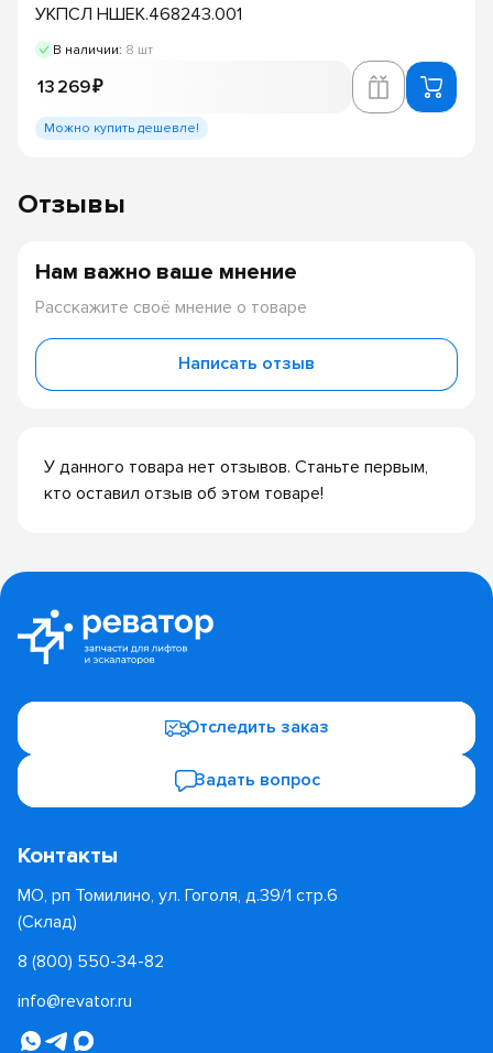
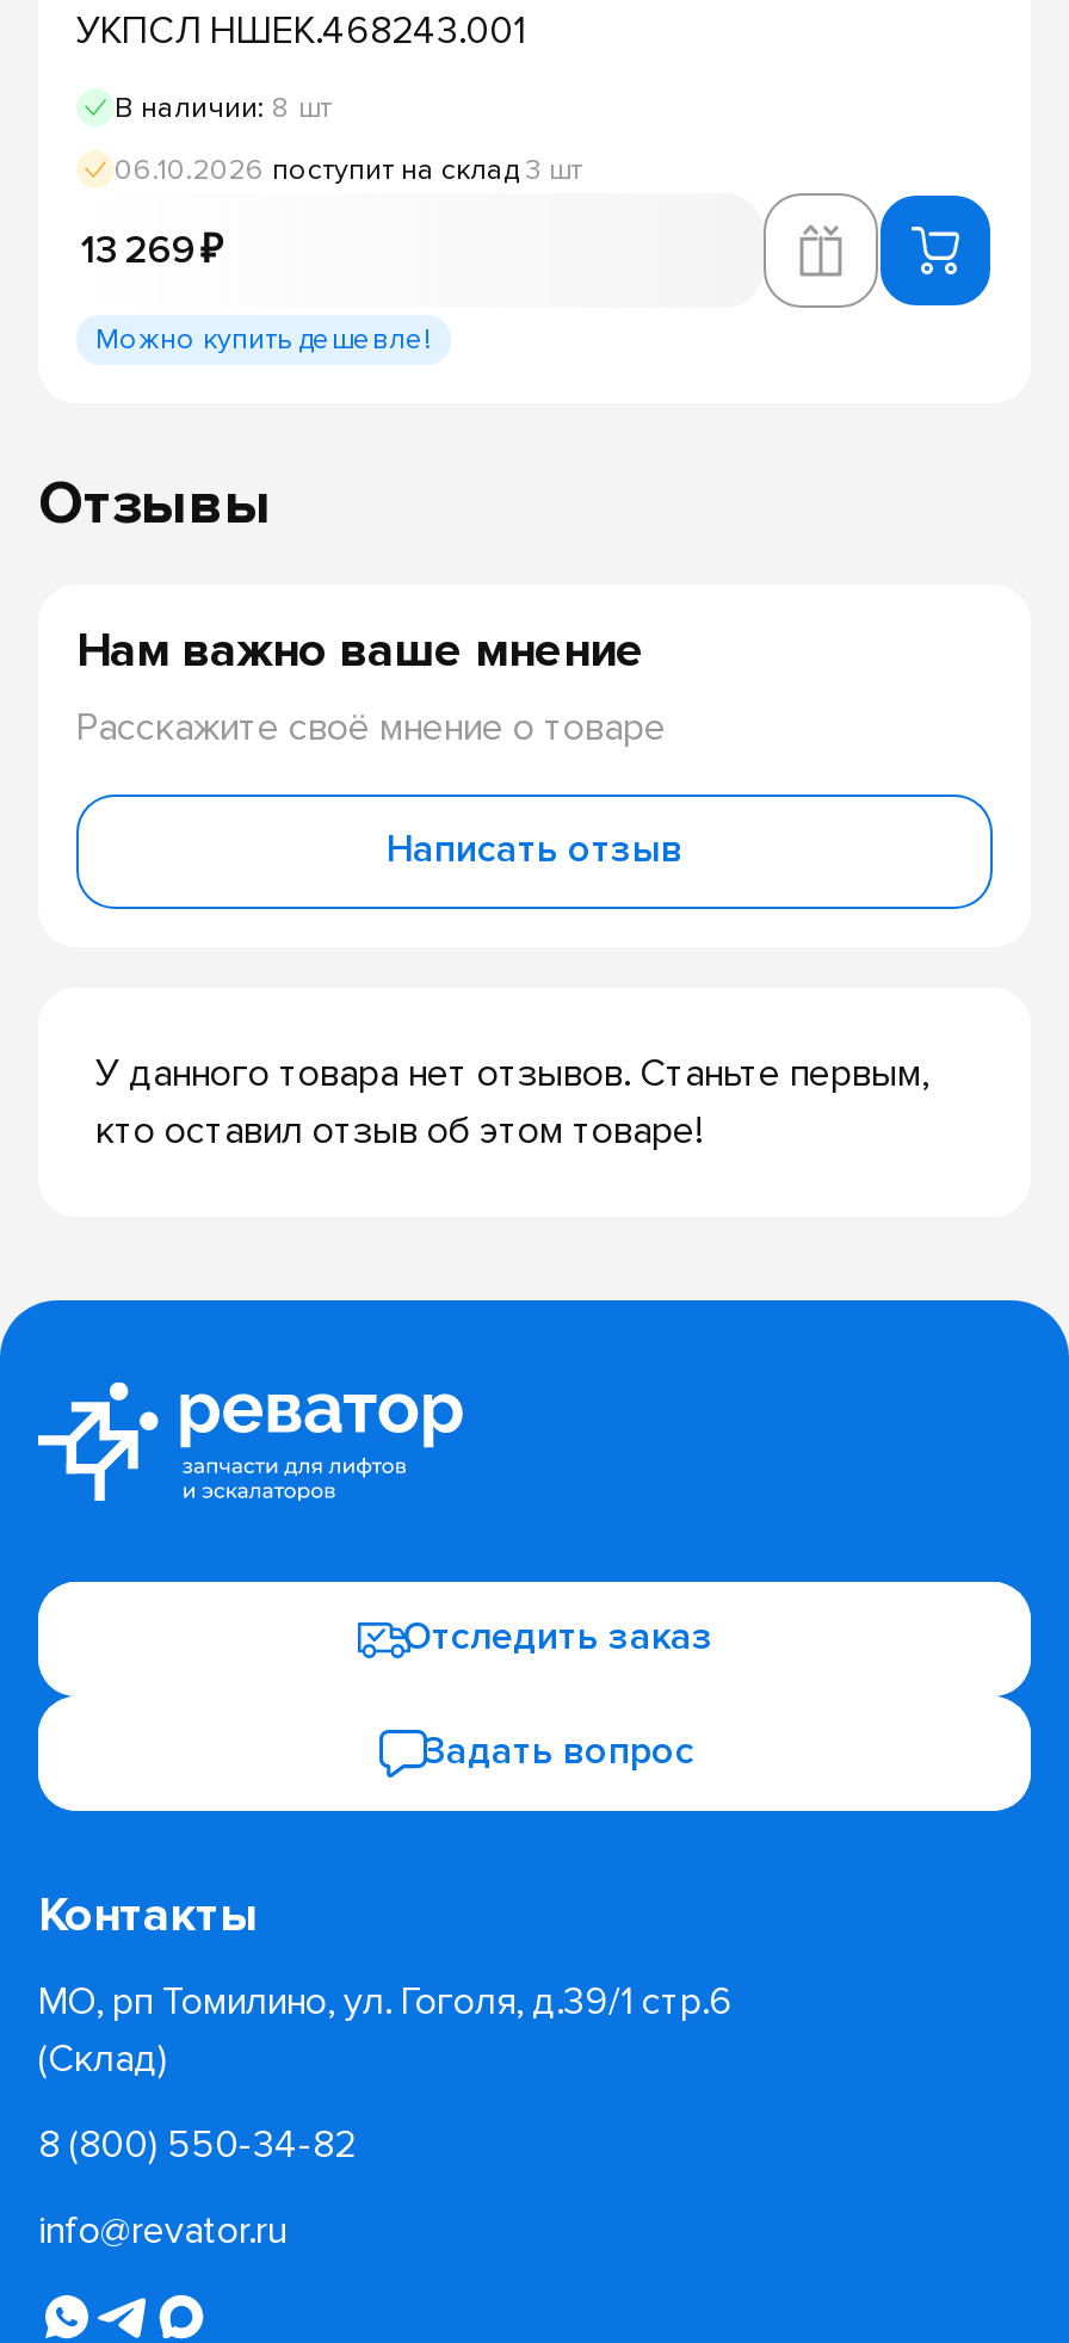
none -> [115,152,582,188] 06.10.2026 поступит на склад 3 шт

